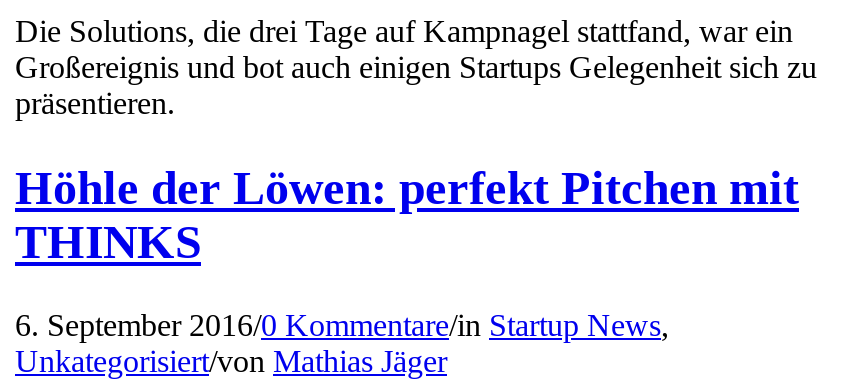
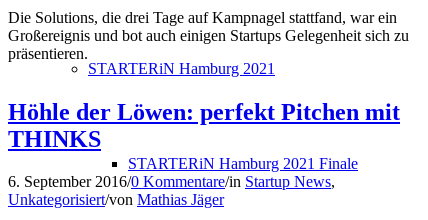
none -> [88,60,275,77] STARTERiN Hamburg 2021
none -> [128,155,358,172] STARTERiN Hamburg 2021 Finale

